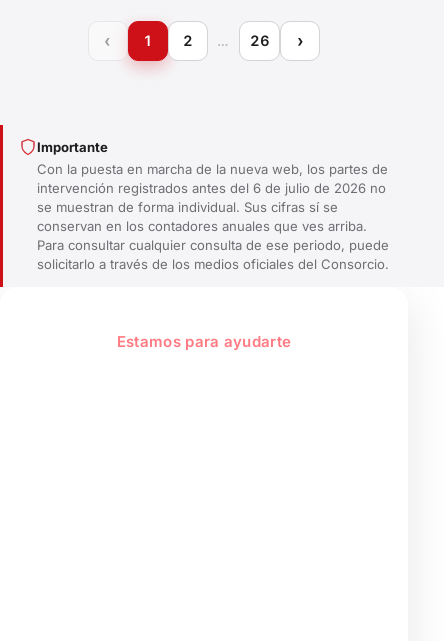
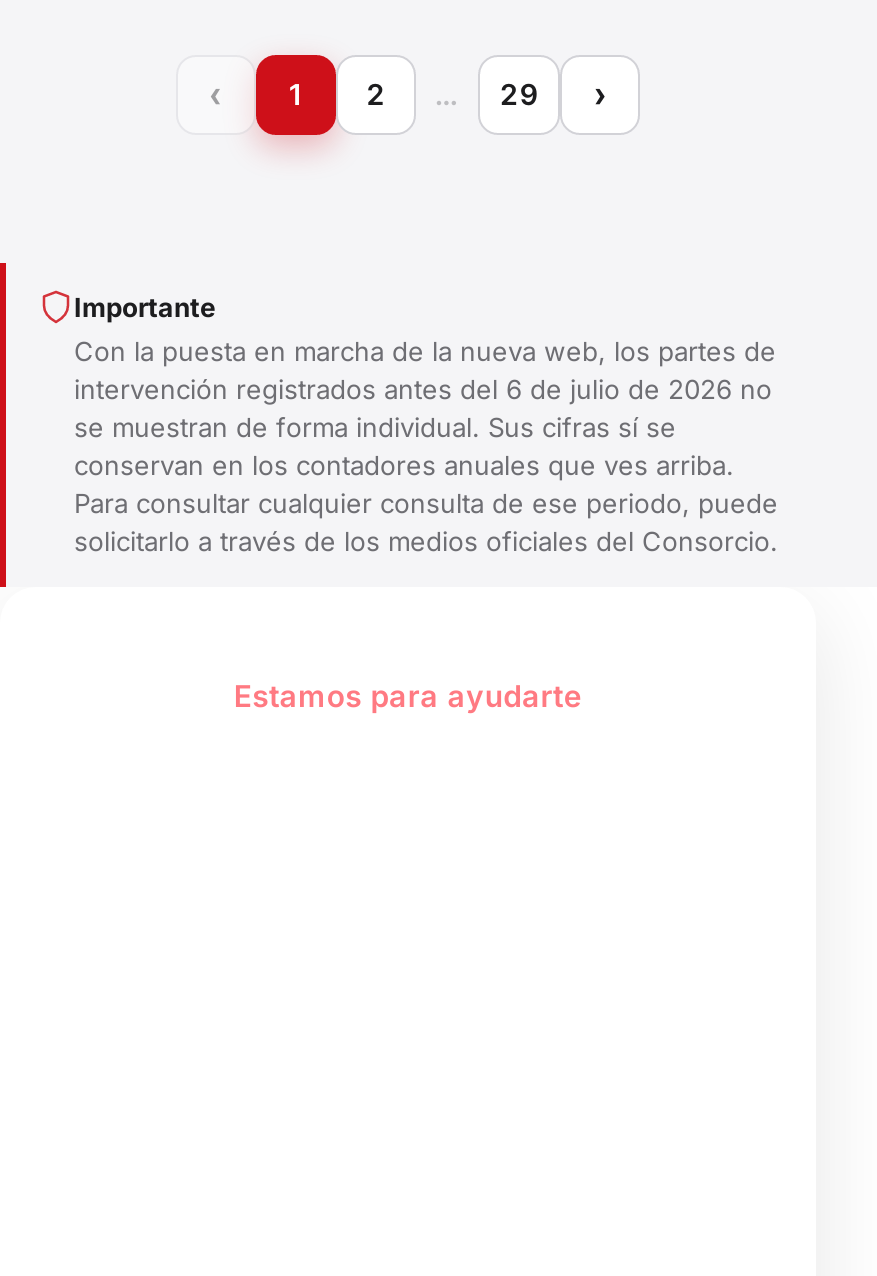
[250,32,270,49] 26 -> [499,77,539,111] 29

